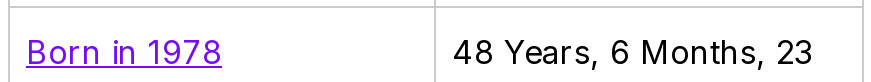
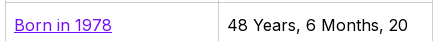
[452,32,812,72] 48 Years, 6 Months, 23 -> [227,15,408,35] 48 Years, 6 Months, 20

